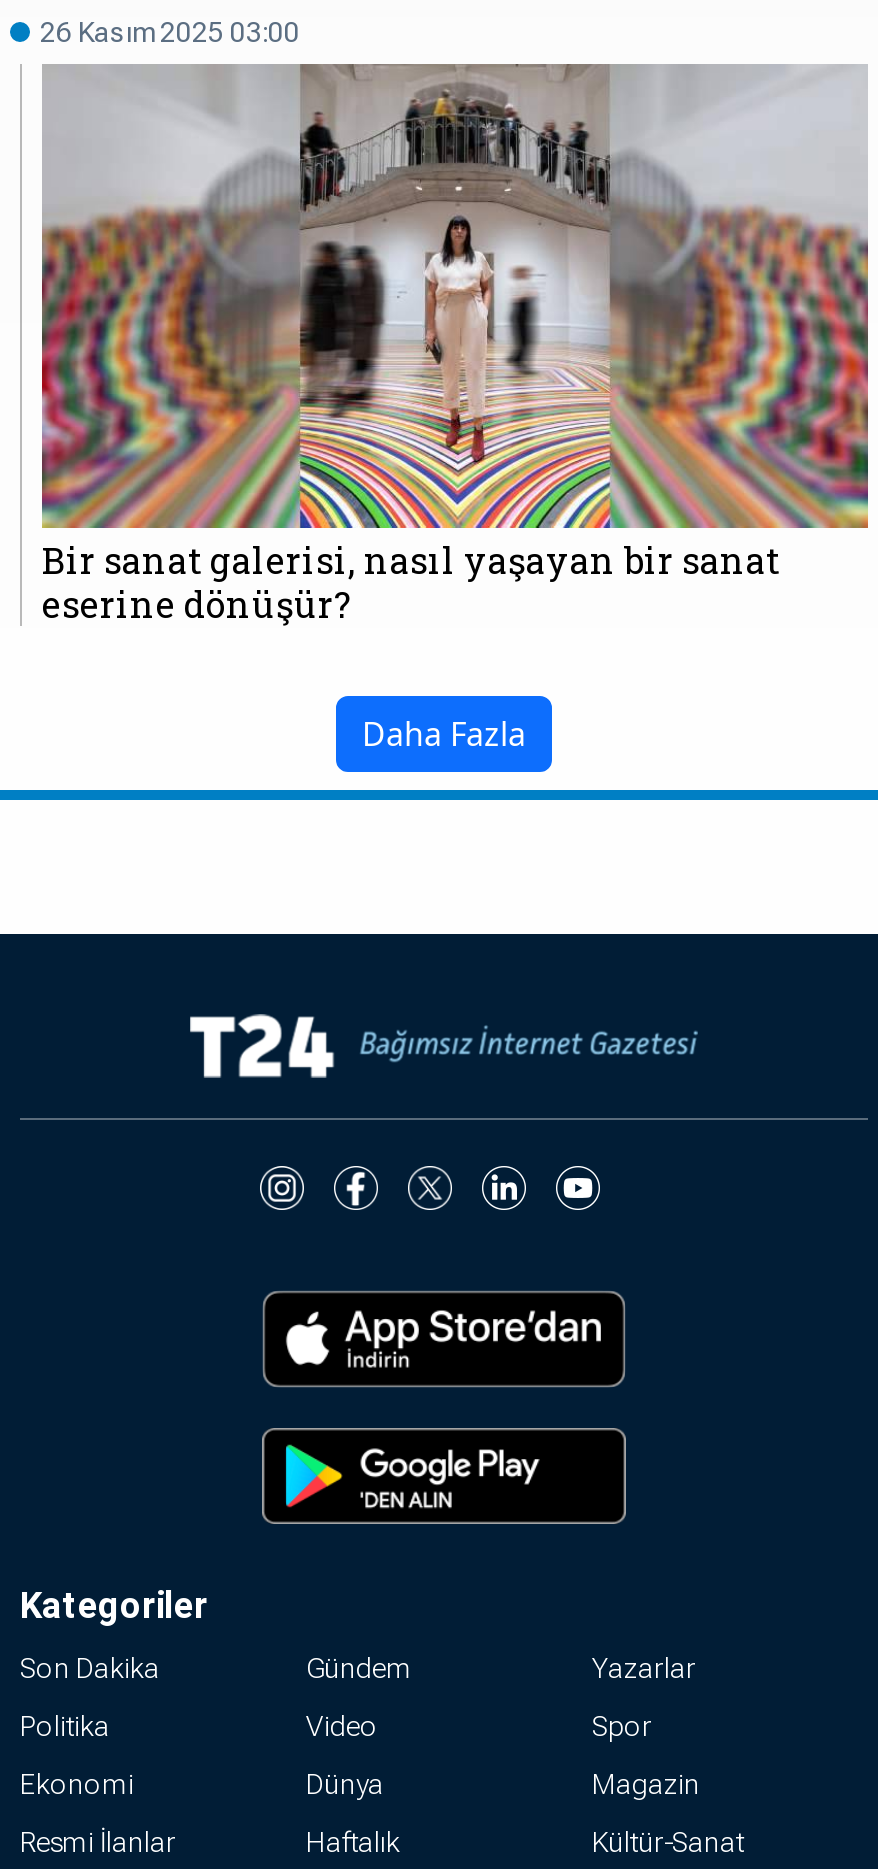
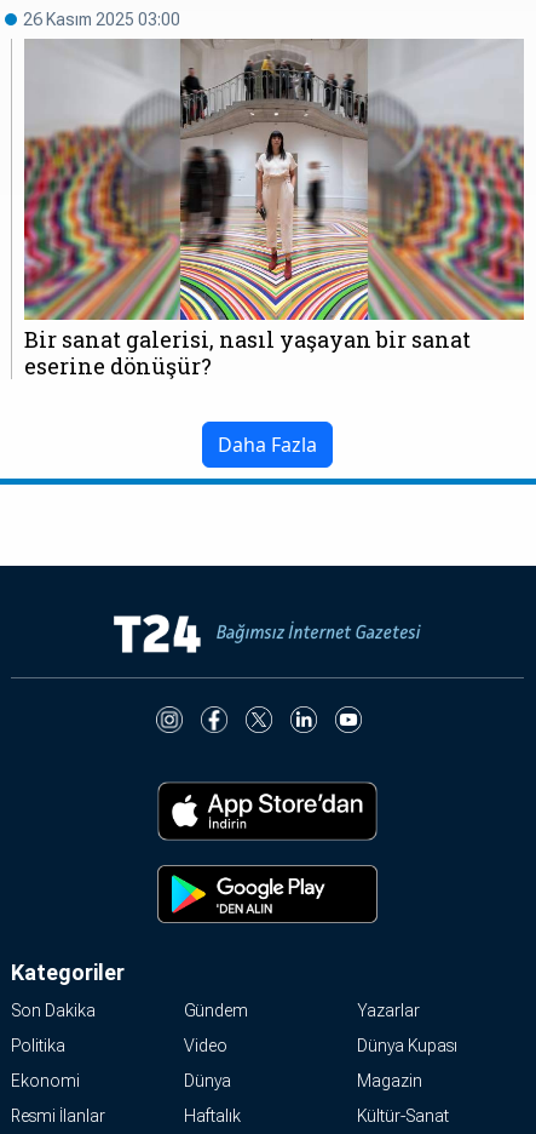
[592,1710,652,1742] Spor -> [357,1036,457,1055] Dünya Kupası

